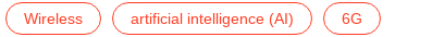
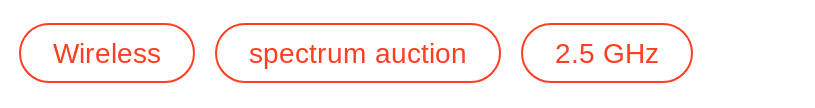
[131,10,362,28] artificial intelligence (AI) | 6G -> [249,38,659,70] spectrum auction | 2.5 GHz

